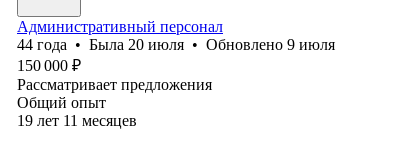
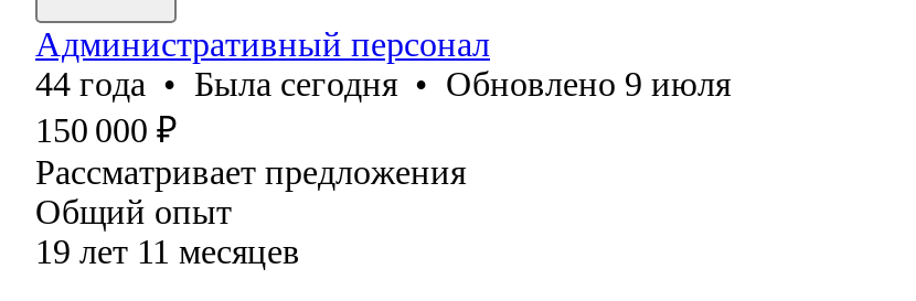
[17,36,335,53] 44 года • Была 20 июля • Обновлено 9 июля -> [35,65,731,102] 44 года • Была сегодня • Обновлено 9 июля

